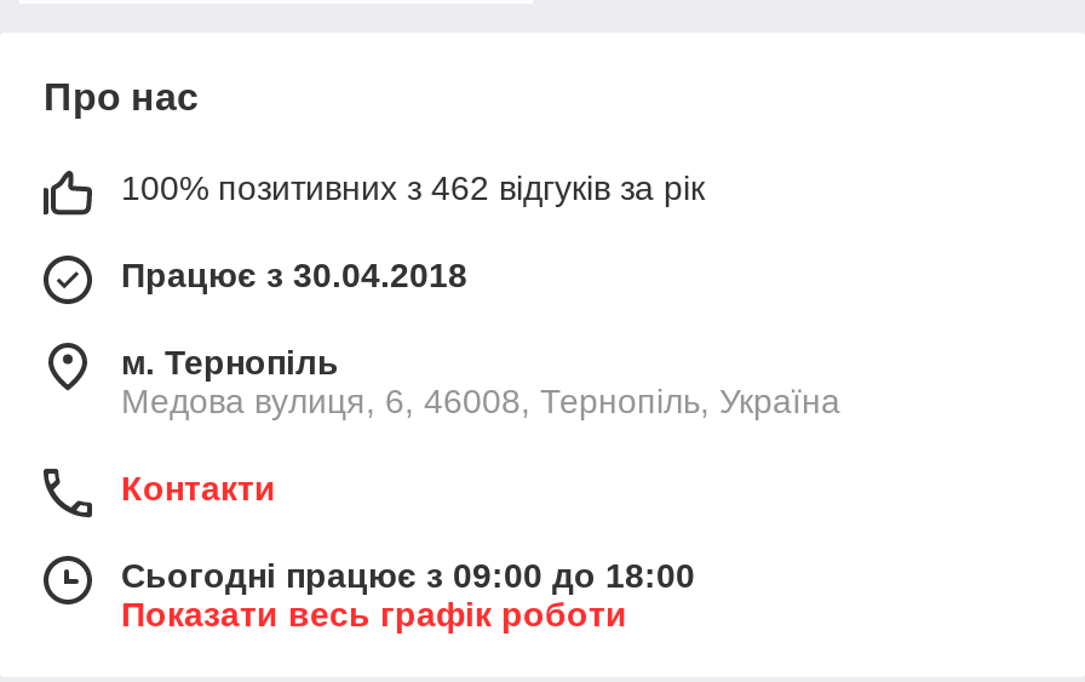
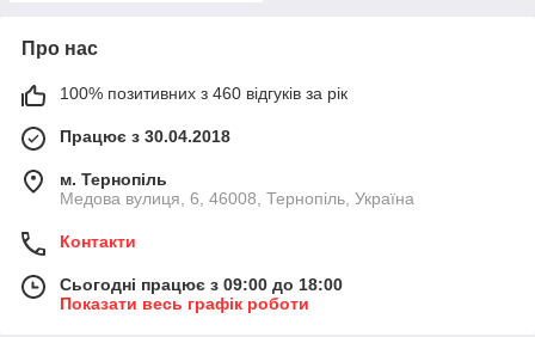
[121,168,705,207] 100% позитивних з 462 відгуків за рік -> [60,84,348,103] 100% позитивних з 460 відгуків за рік

